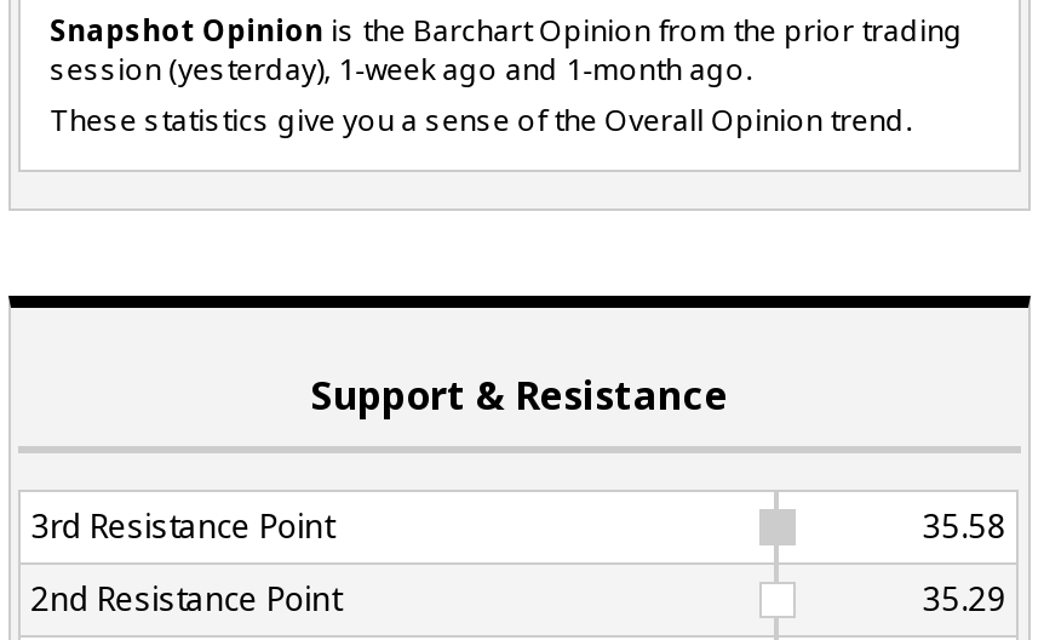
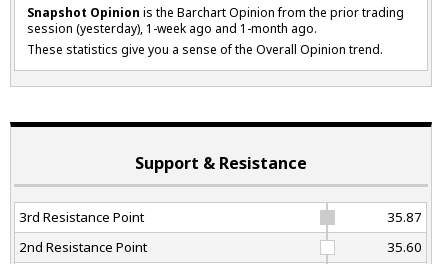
[922,504,1007,547] 35.58 -> [387,208,422,226] 35.87
[922,576,1007,620] 35.29 -> [387,238,422,256] 35.60

